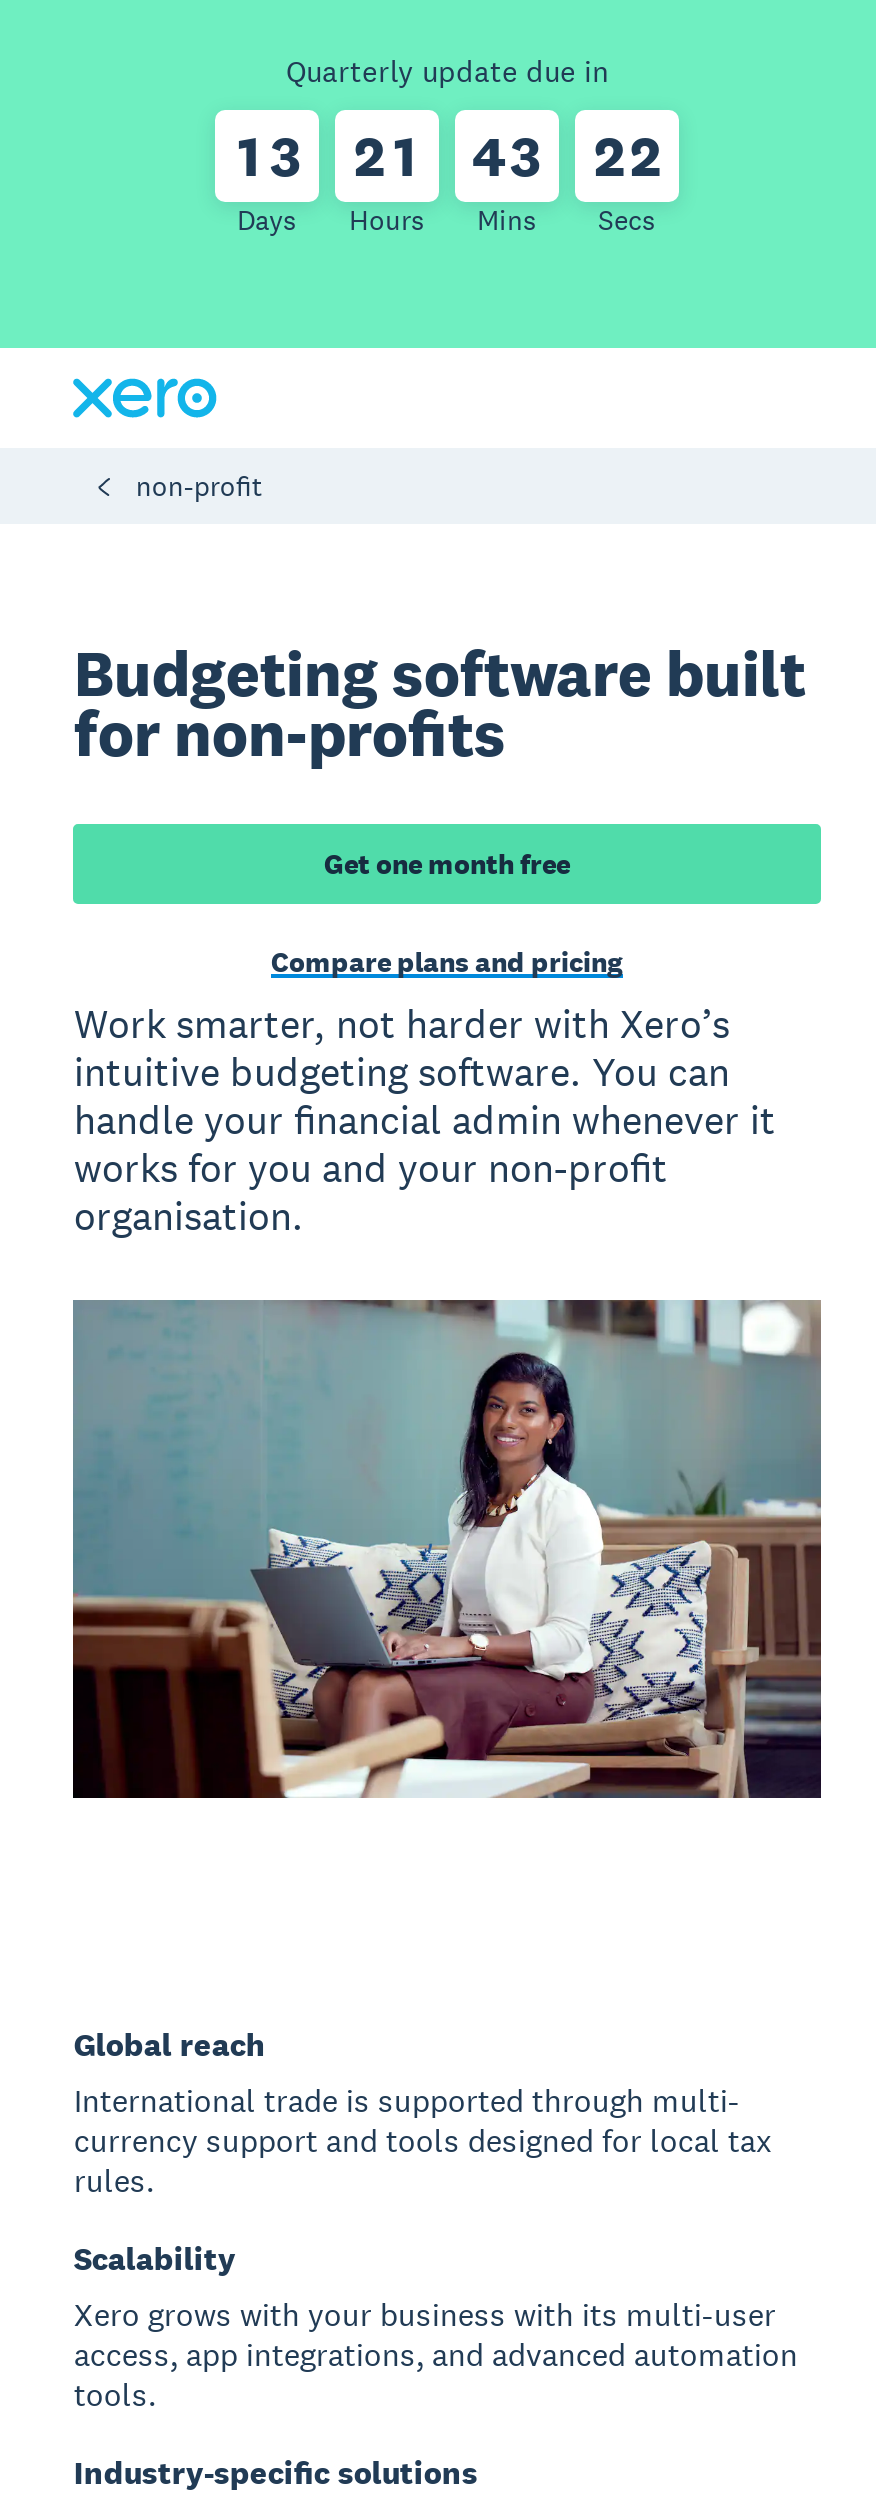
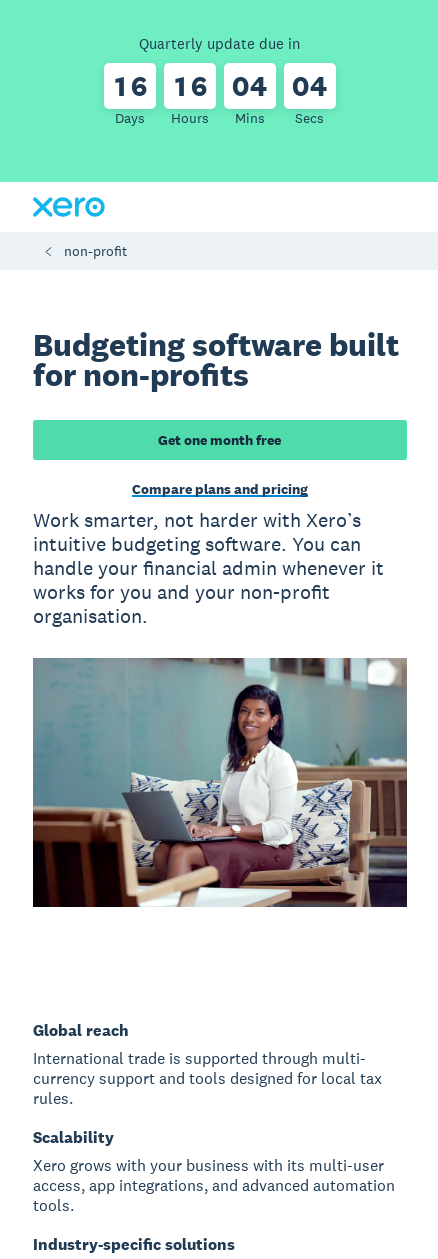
[238,120,300,192] 1 3 -> [115,68,147,104] 1 6
[354,120,416,192] 2 1 -> [175,68,207,104] 1 6
[472,120,540,192] 4 3 -> [232,68,267,104] 04
[594,120,660,192] 2 2 -> [292,68,327,104] 04

